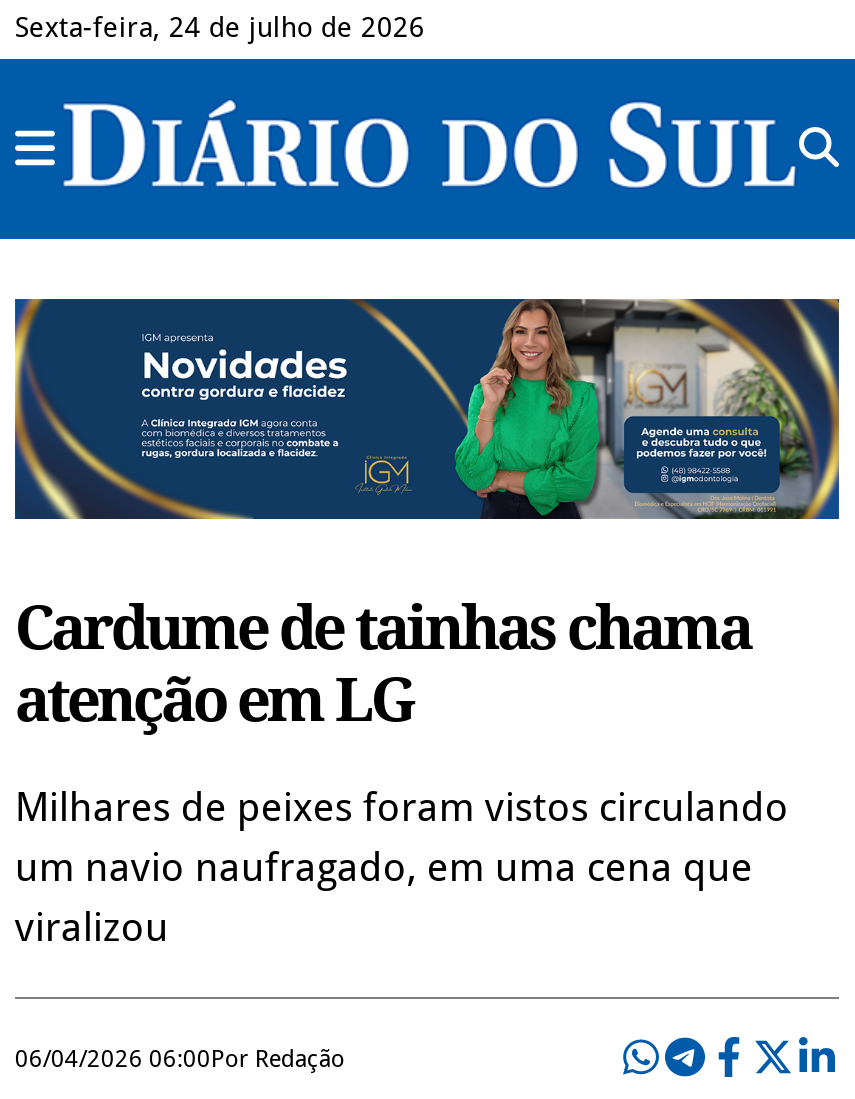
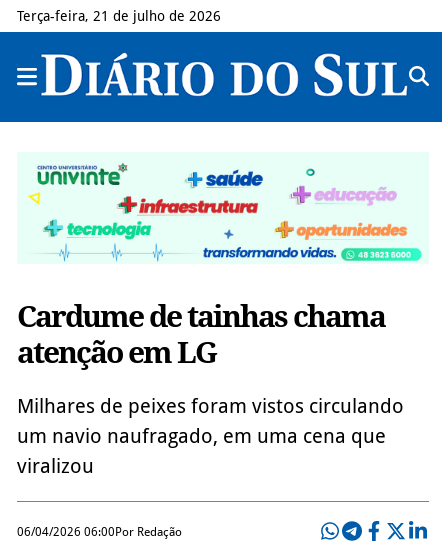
[15,11,425,43] Sexta-feira, 24 de julho de 2026 -> [17,8,221,24] Terça-feira, 21 de julho de 2026
[13,297,841,521] [image] -> [17,152,429,262] [image]

